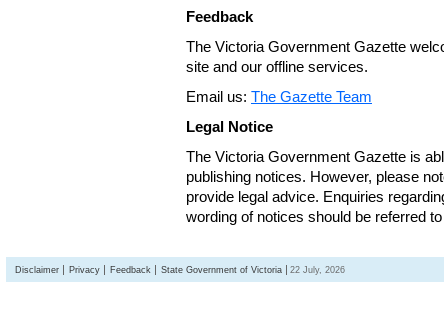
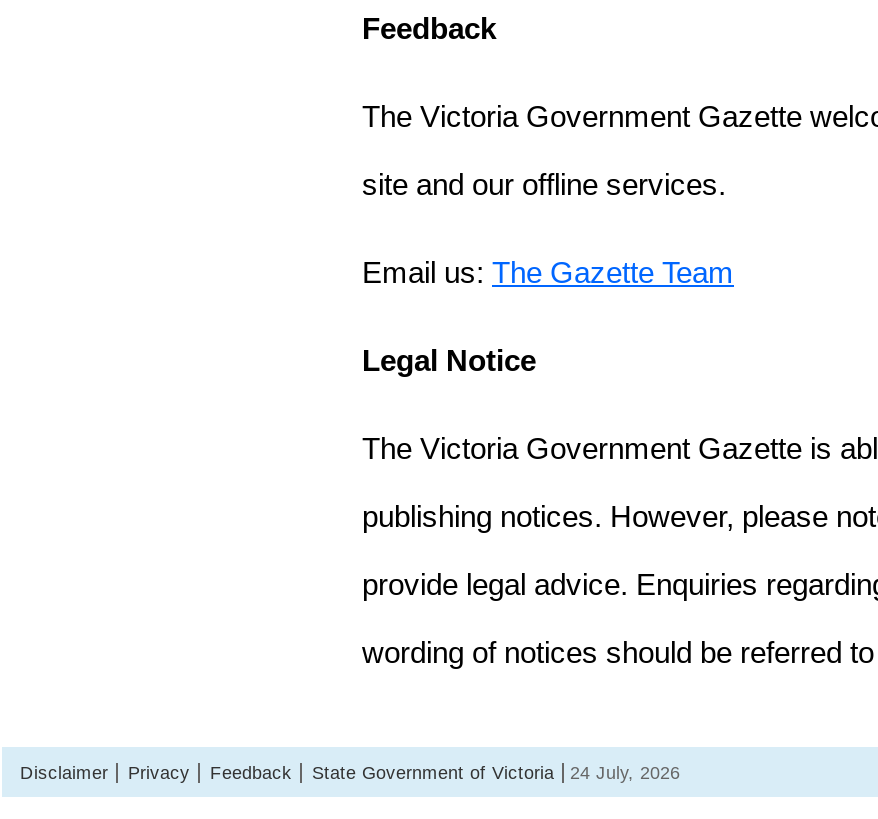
[15,265,345,275] Disclaimer Privacy Feedback State Government of Victoria 22 July, 2026 -> [20,763,680,783] Disclaimer Privacy Feedback State Government of Victoria 24 July, 2026

